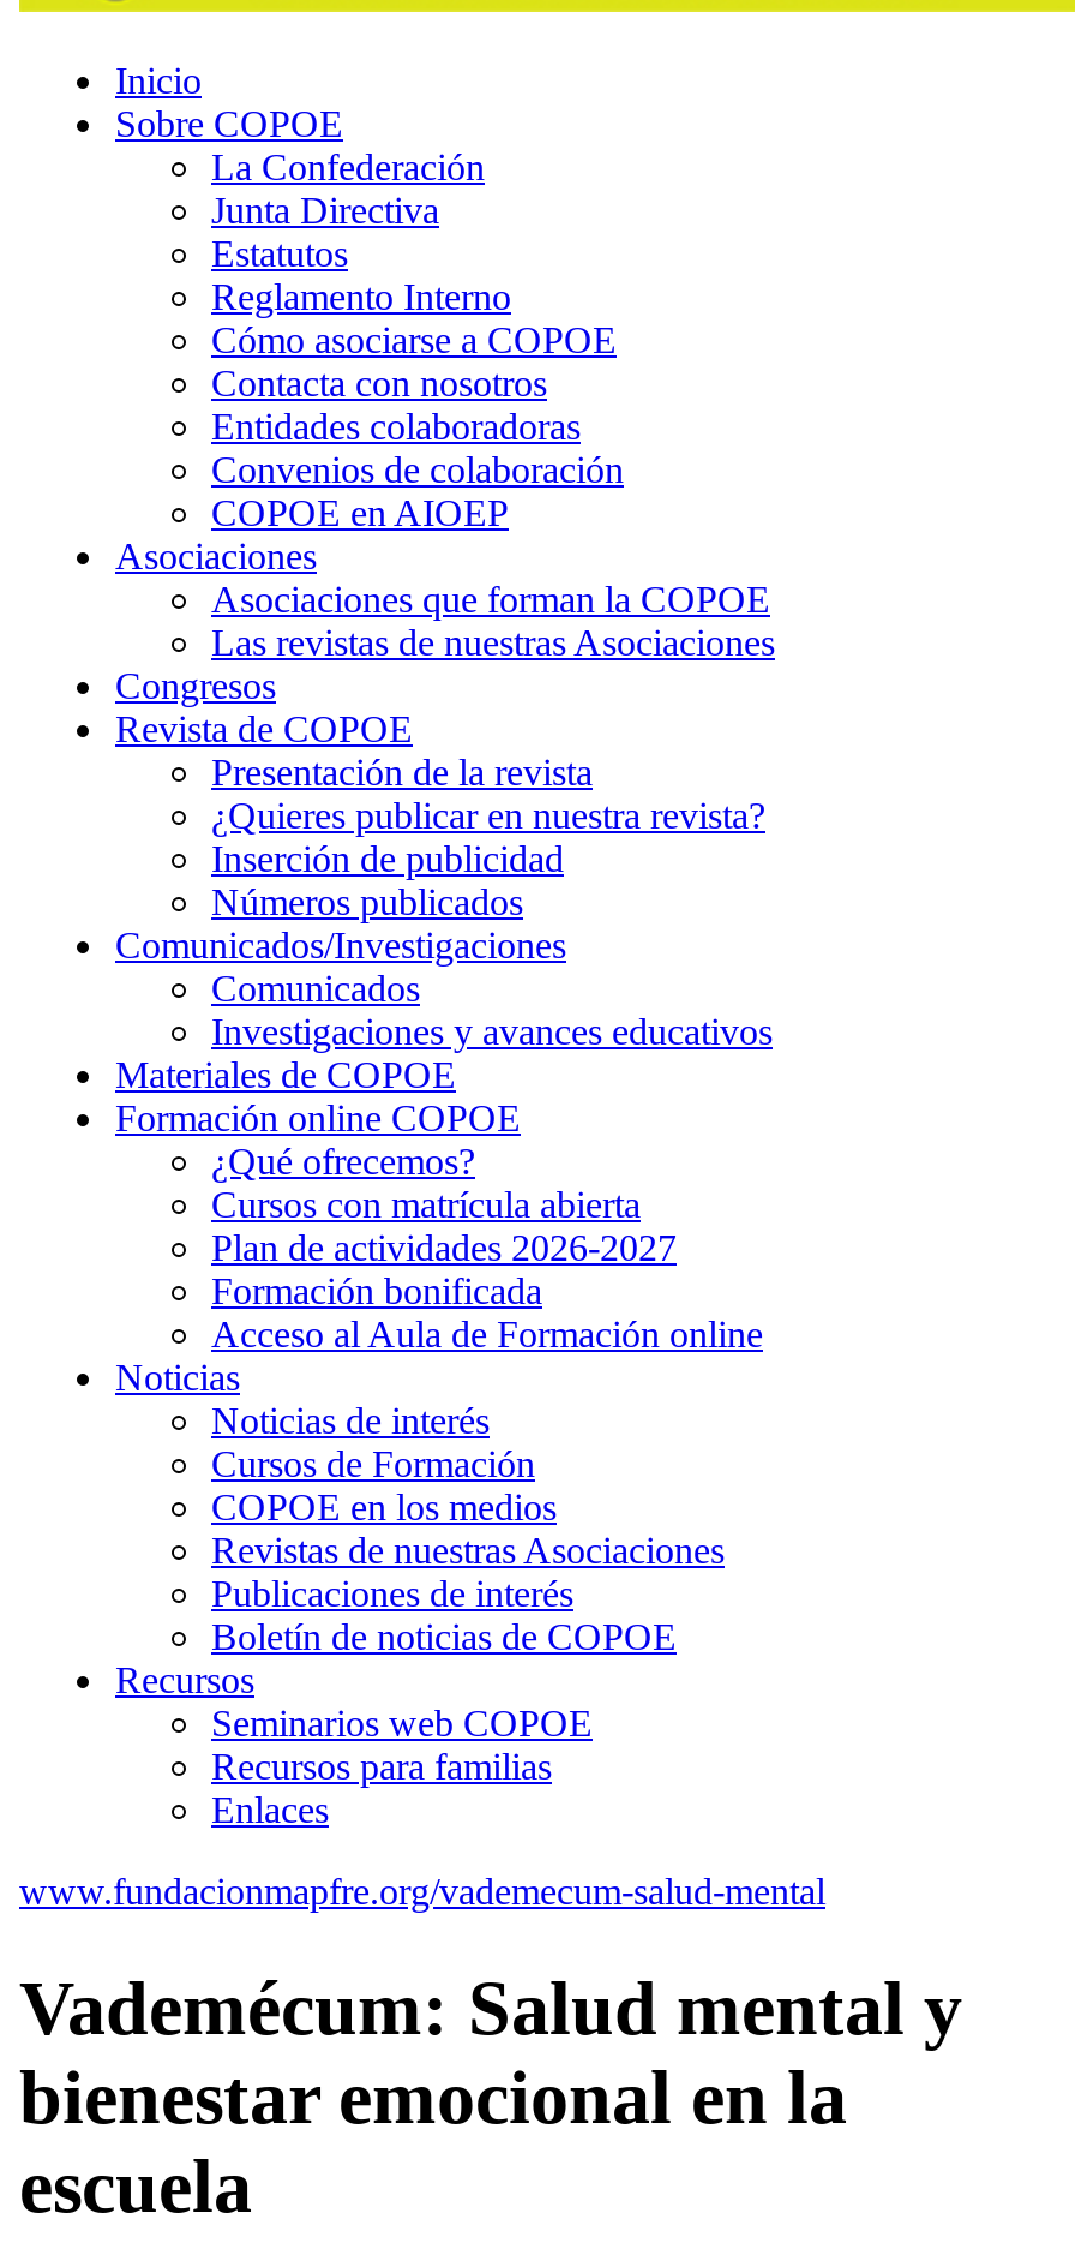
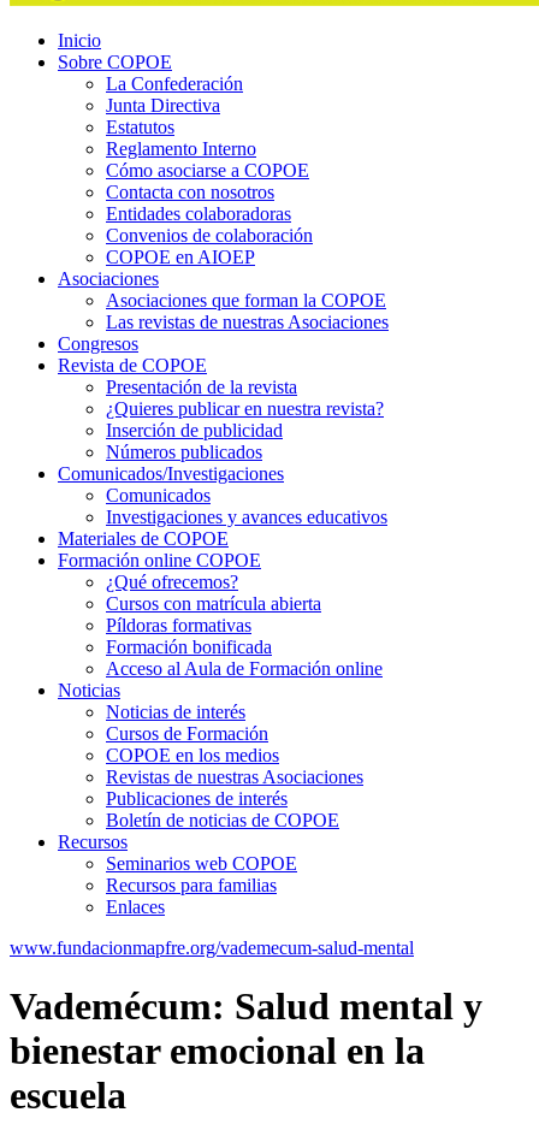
[211,1227,677,1268] Plan de actividades 2026-2027 -> [106,615,251,635] Píldoras formativas

